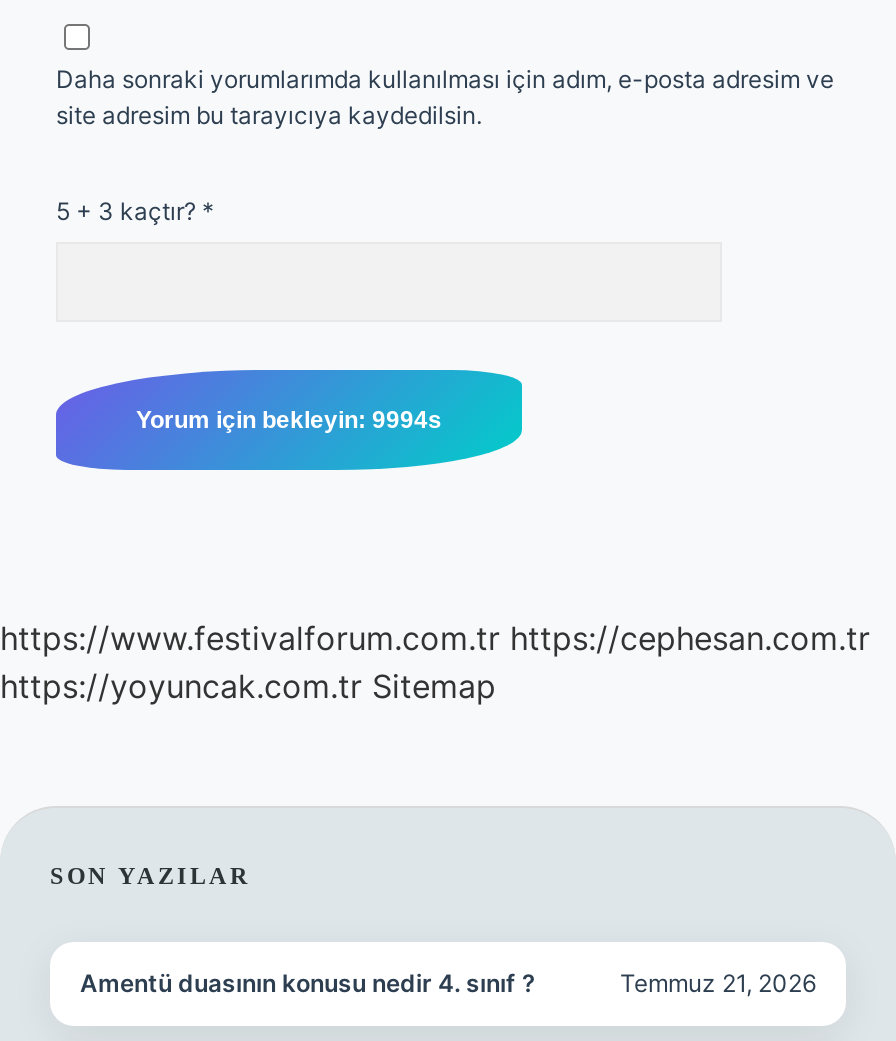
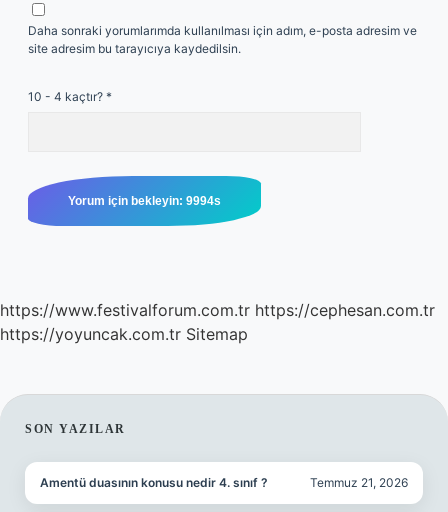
[56,196,214,226] 5 + 3 kaçtır? * -> [28,89,112,104] 10 - 4 kaçtır? *

